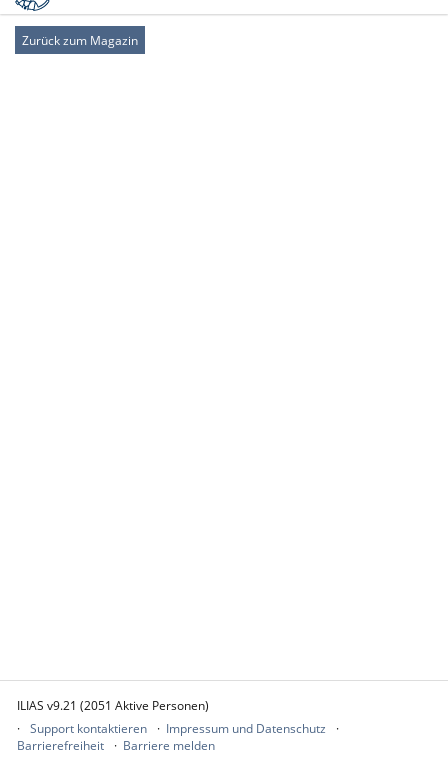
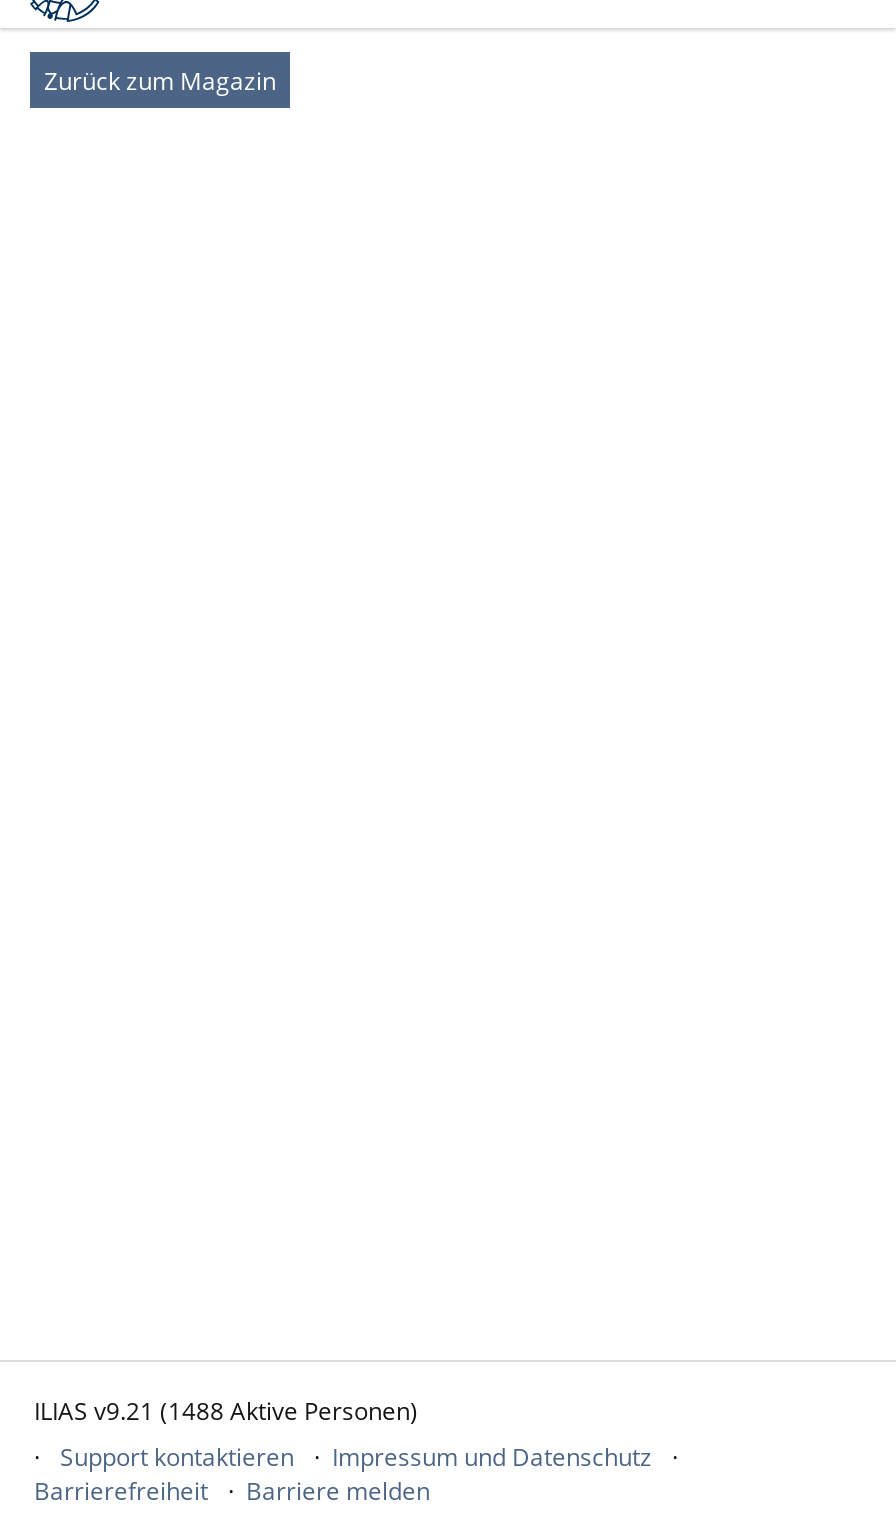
[17,697,209,714] ILIAS v9.21 (2051 Aktive Personen) -> [34,1394,418,1428] ILIAS v9.21 (1488 Aktive Personen)

